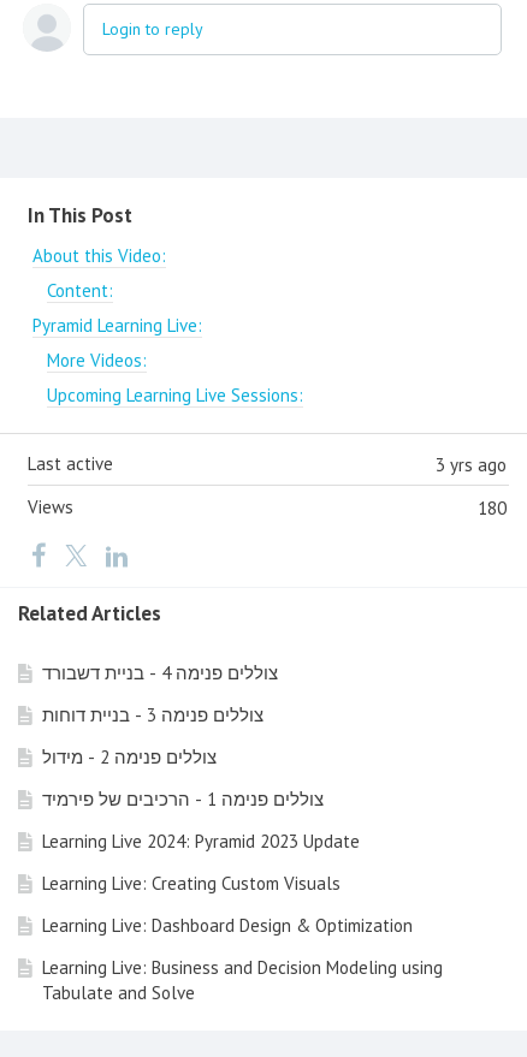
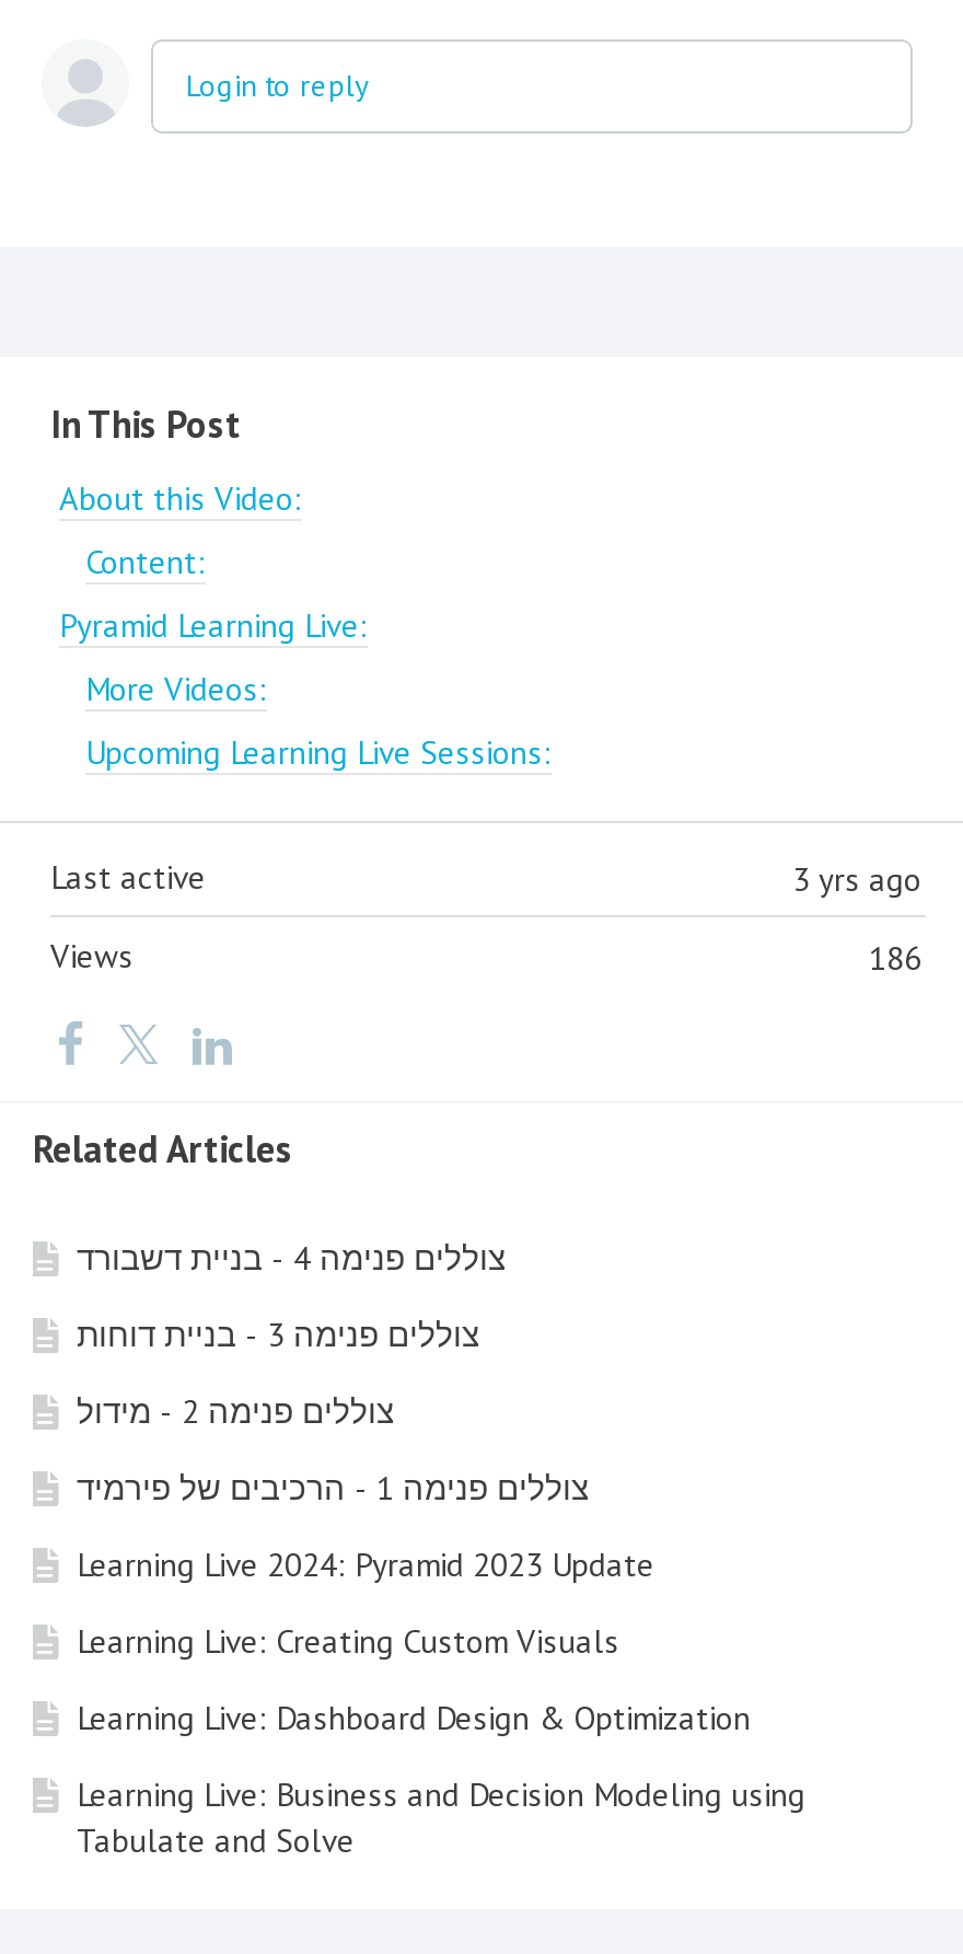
[478,497,507,519] 180 -> [869,937,921,978] 186

